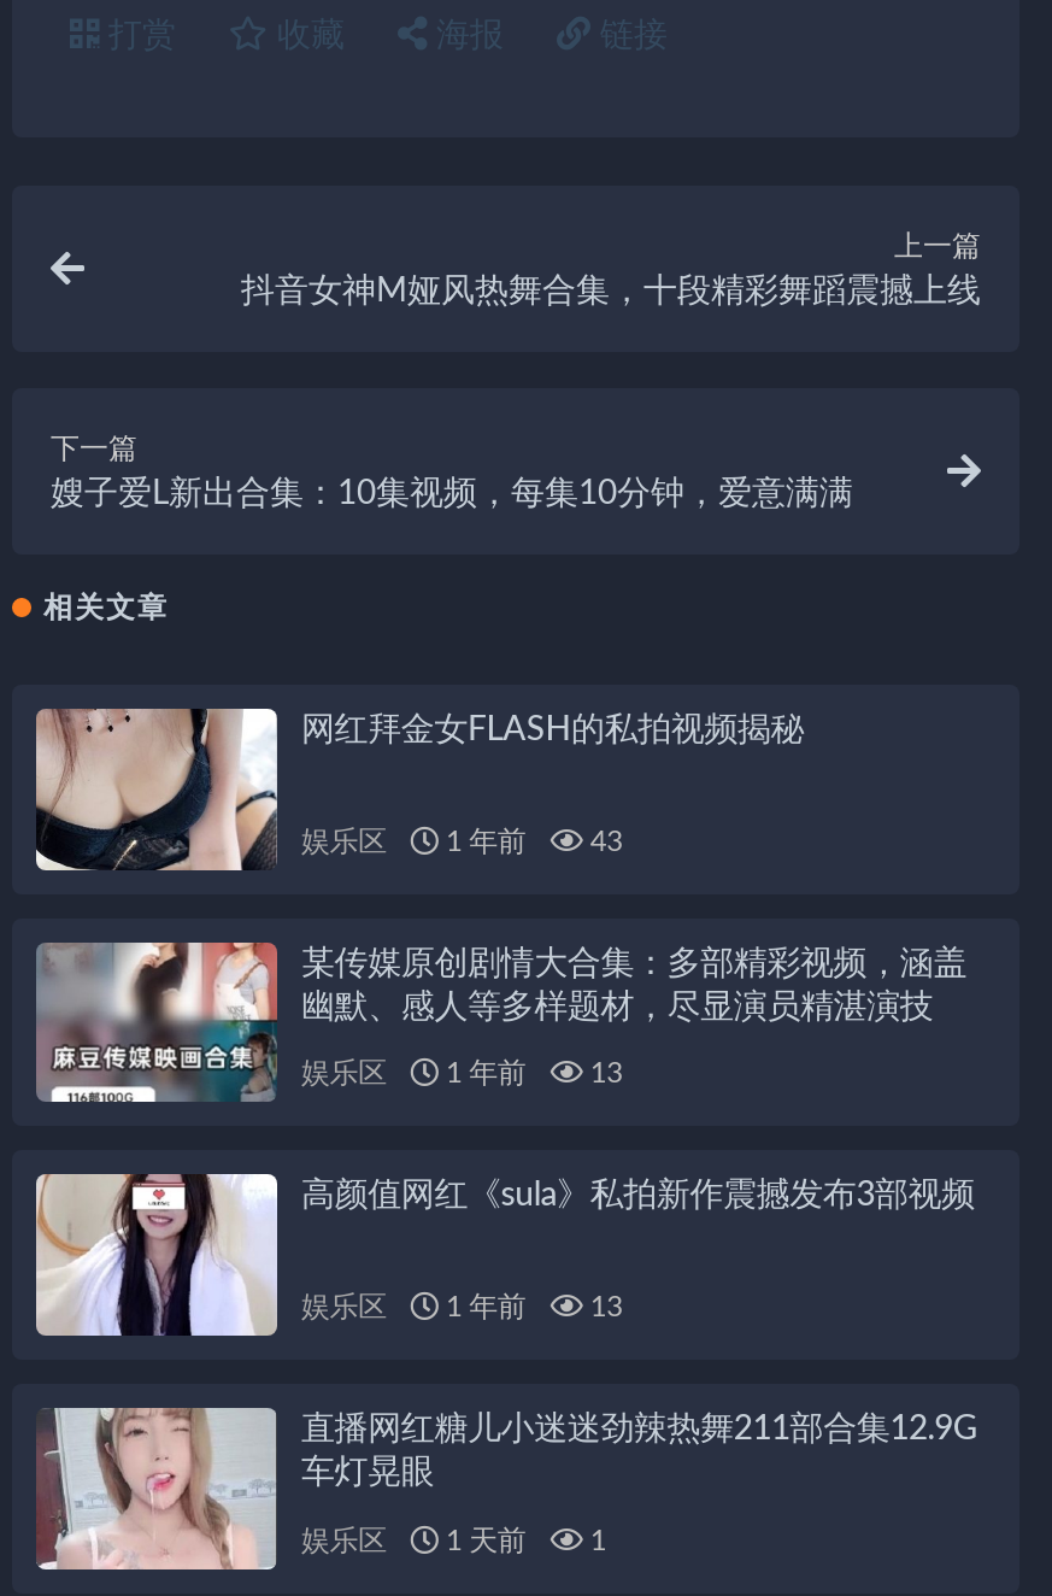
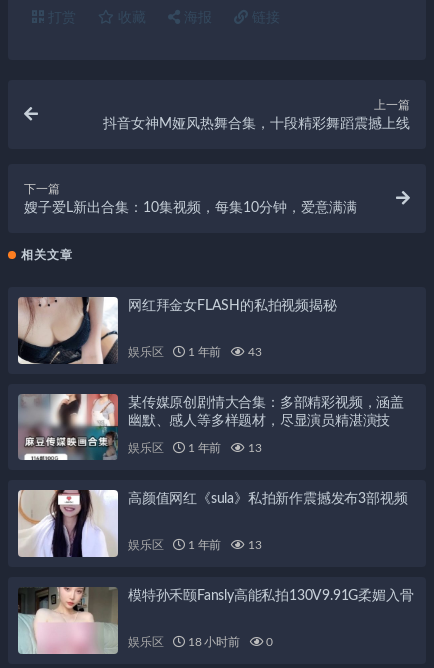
[36,1406,977,1569] [image] | 直播网红糖儿小迷迷劲辣热舞211部合集12.9G | 车灯晃眼 -> [17,587,413,654] [image] | 模特孙禾颐Fansly高能私拍130V9.91G柔媚入骨
[439,1525,606,1554] 1 天前 | 1 -> [185,636,273,648] 18 小时前 | 0

